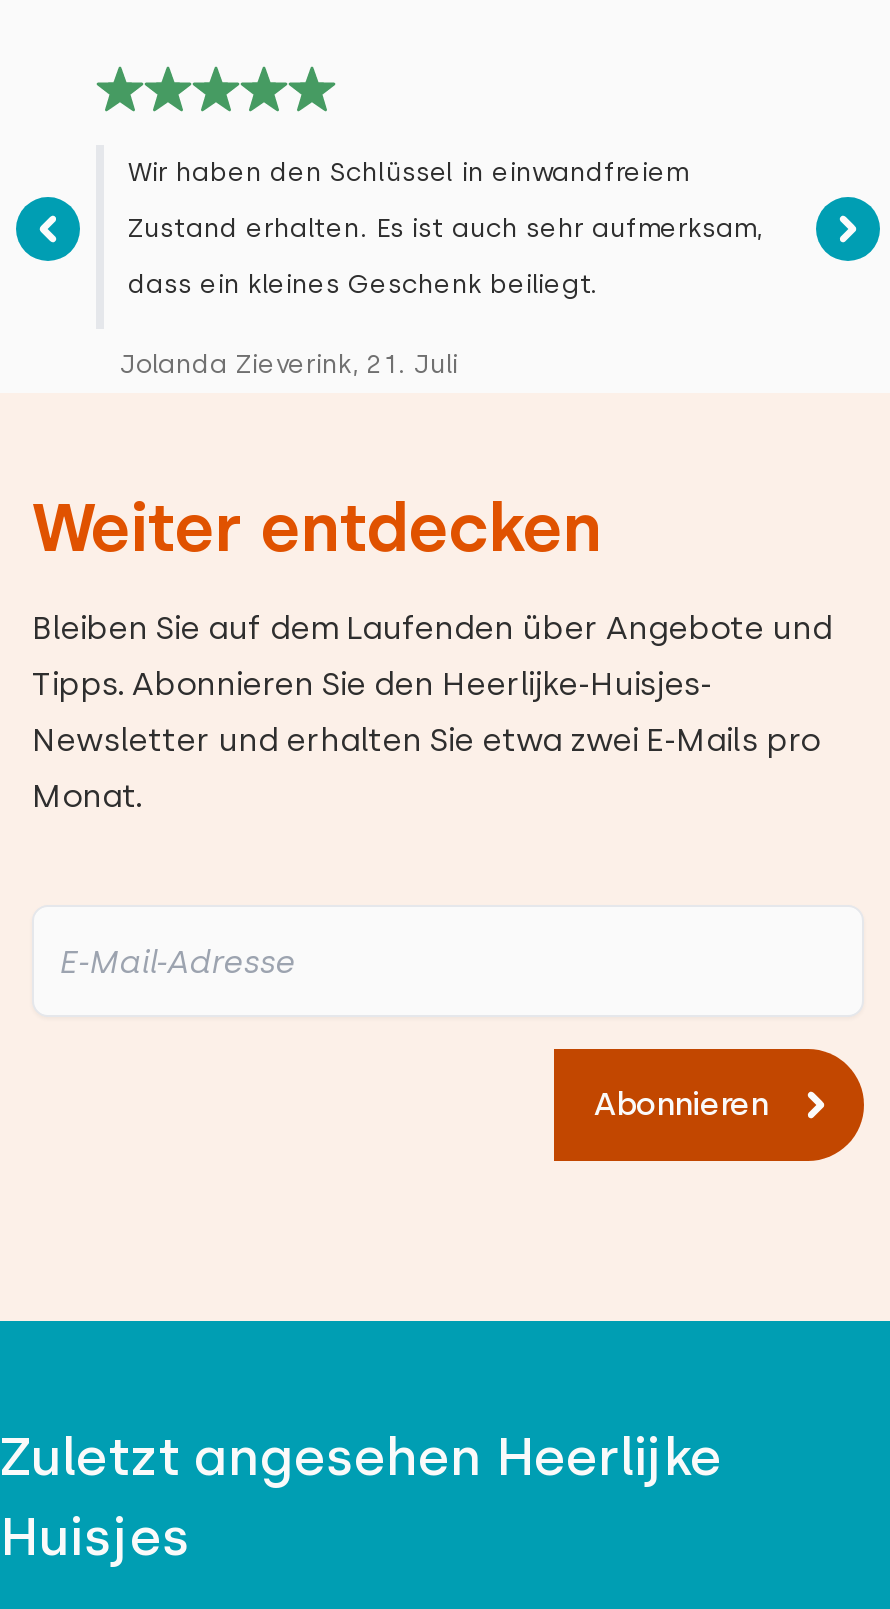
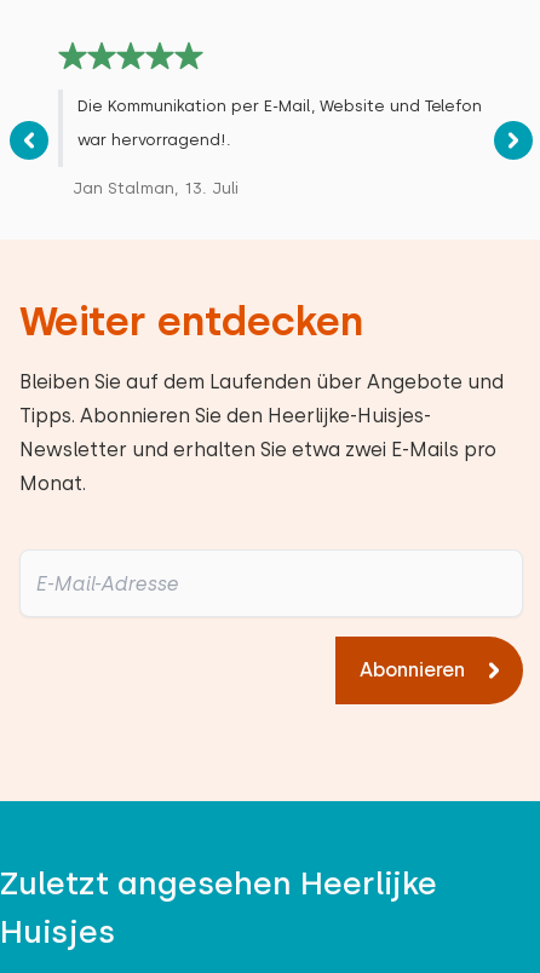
[120,157,762,379] Wir haben den Schlüssel in einwandfreiem | Zustand erhalten. Es ist auch sehr aufmerksam, | dass ein kleines Geschenk beiliegt. | Jolanda Zieverink, 21. Juli -> [73,97,482,197] Die Kommunikation per E-Mail, Website und Telefon | war hervorragend!. | Jan Stalman, 13. Juli

